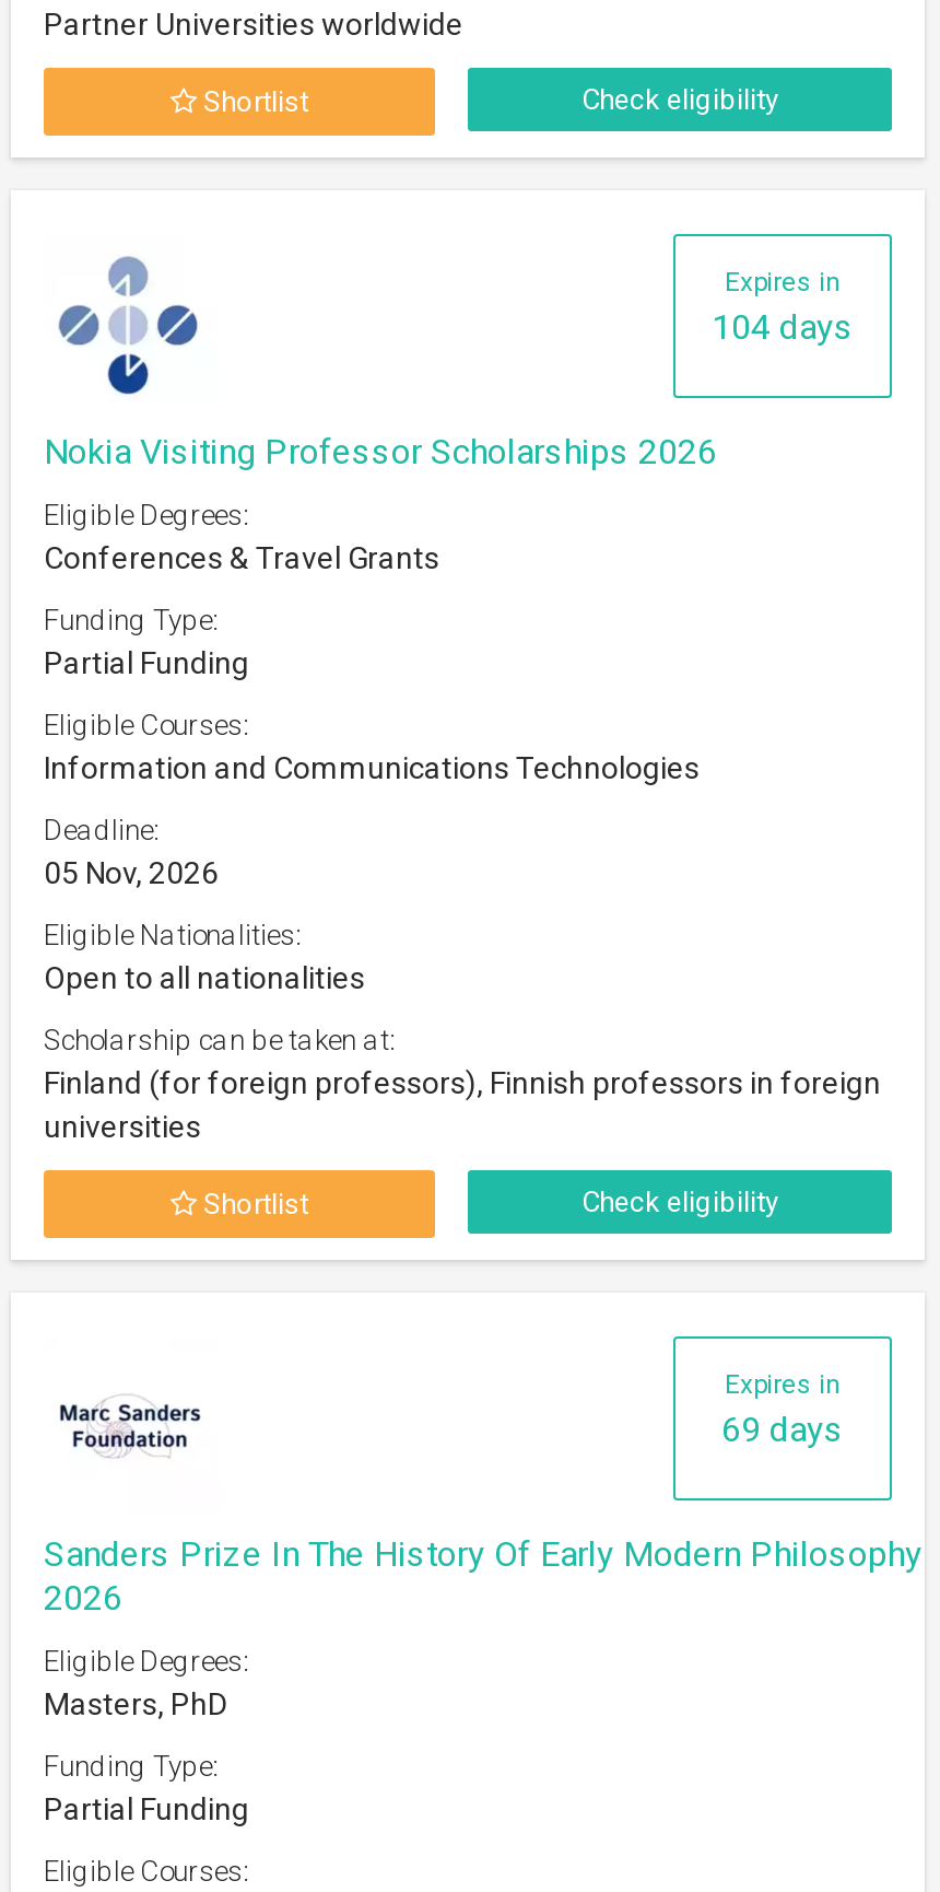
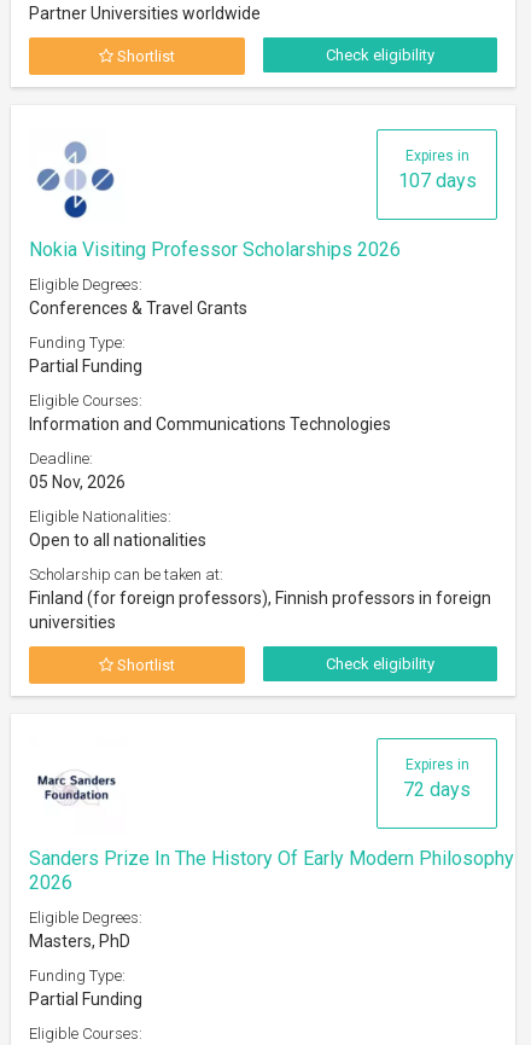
[712,306,854,348] 104 days -> [398,169,476,192] 107 days
[721,1409,844,1450] 69 days -> [403,778,471,801] 72 days

